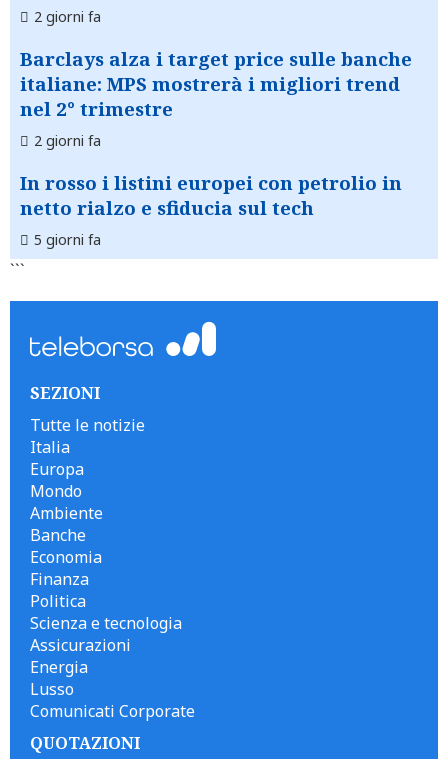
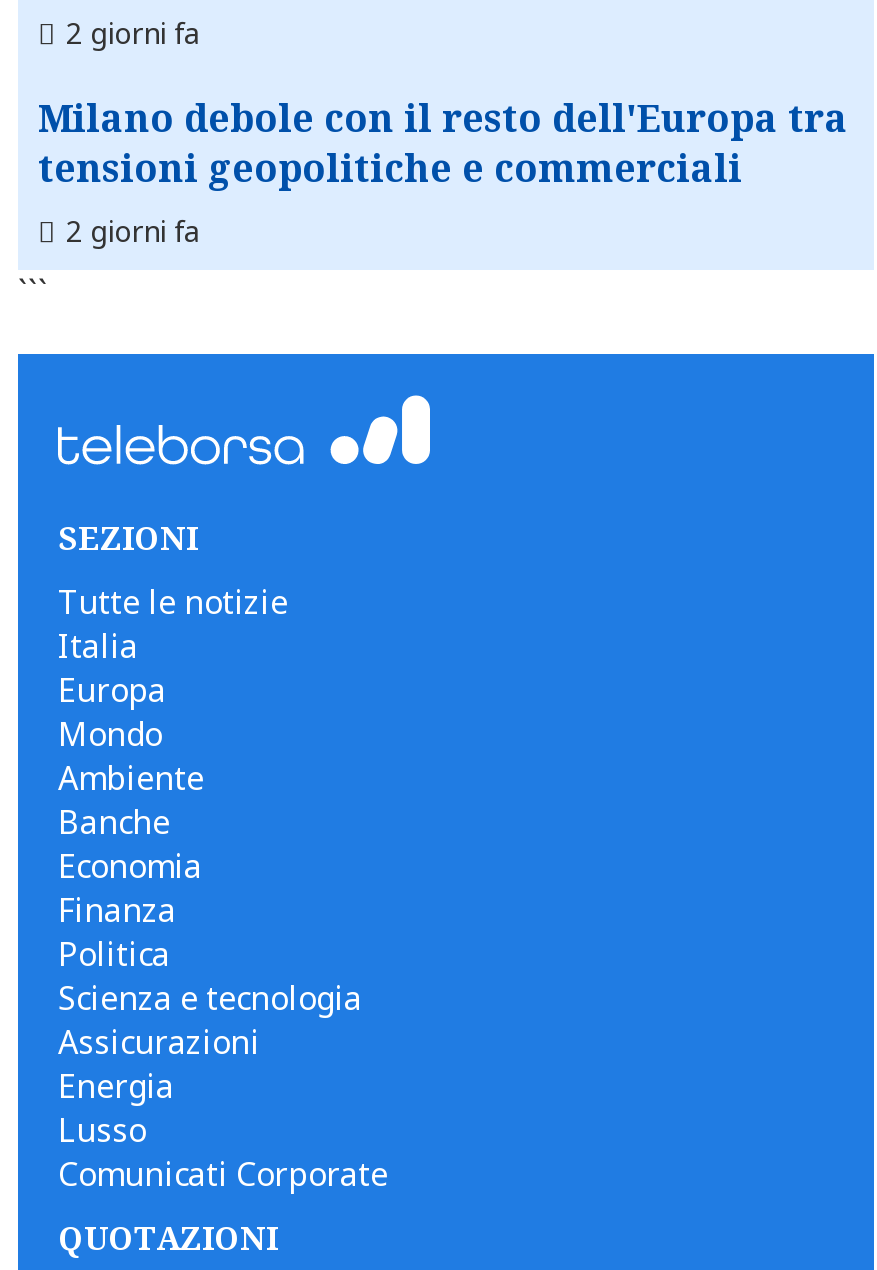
[20,46,412,121] Barclays alza i target price sulle banche | italiane: MPS mostrerà i migliori trend | nel 2° trimestre -> [38,92,848,192] Milano debole con il resto dell'Europa tra | tensioni geopolitiche e commerciali
[20,170,402,249] In rosso i listini europei con petrolio in | netto rialzo e sfiducia sul tech | 5 giorni fa -> none

